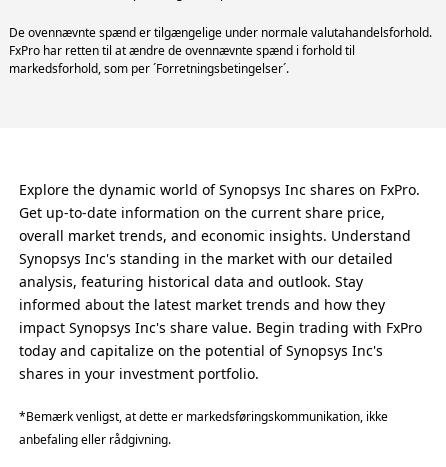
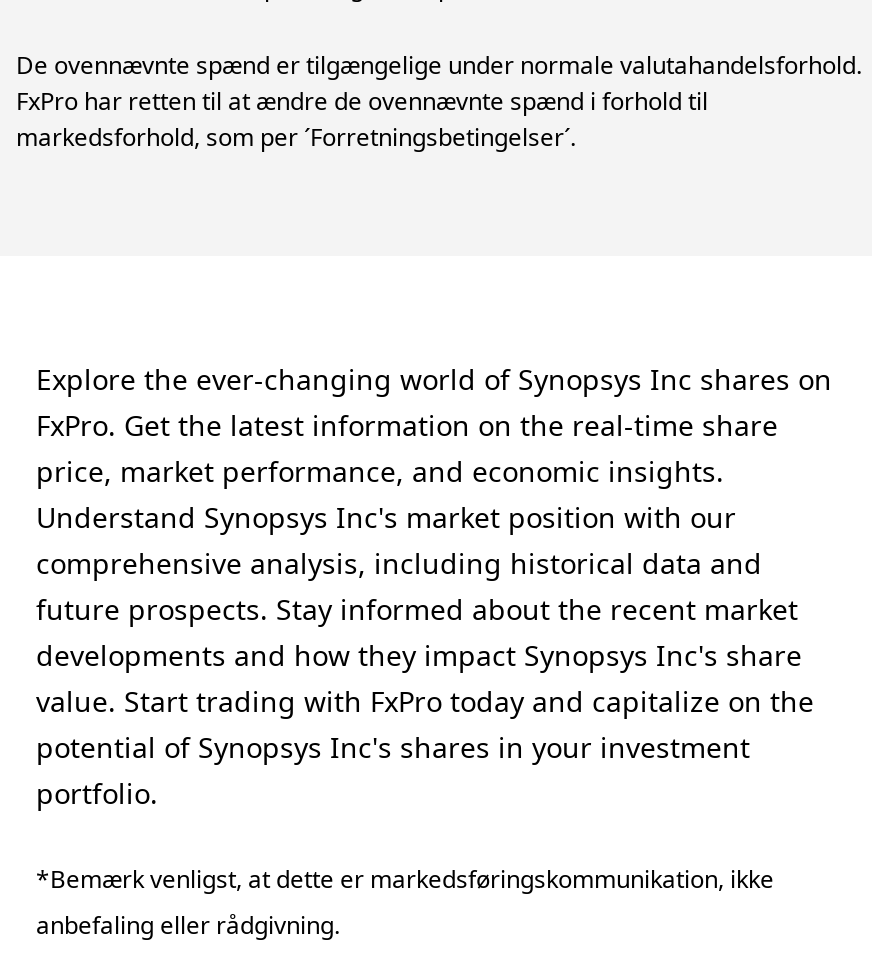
[19,180,422,383] Explore the dynamic world of Synopsys Inc shares on FxPro. | Get up-to-date information on the current share price, | overall market trends, and economic insights. Understand | Synopsys Inc's standing in the market with our detailed | analysis, featuring historical data and outlook. Stay | informed about the latest market trends and how they | impact Synopsys Inc's share value. Begin trading with FxPro | today and capitalize on the potential of Synopsys Inc's | shares in your investment portfolio. -> [36,360,832,812] Explore the ever-changing world of Synopsys Inc shares on | FxPro. Get the latest information on the real-time share | price, market performance, and economic insights. | Understand Synopsys Inc's market position with our | comprehensive analysis, including historical data and | future prospects. Stay informed about the recent market | developments and how they impact Synopsys Inc's share | value. Start trading with FxPro today and capitalize on the | potential of Synopsys Inc's shares in your investment | portfolio.

